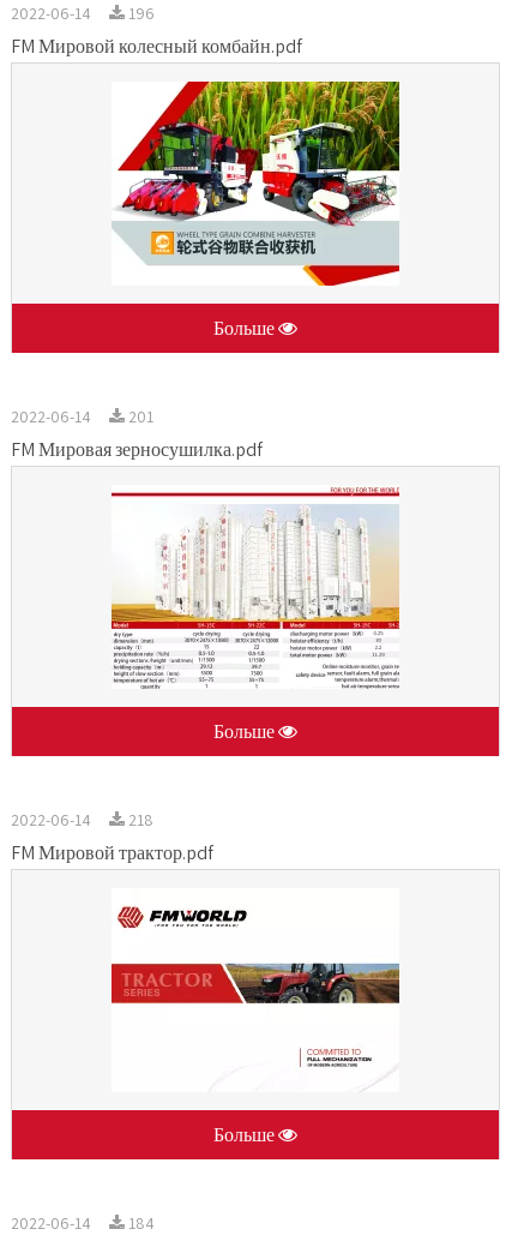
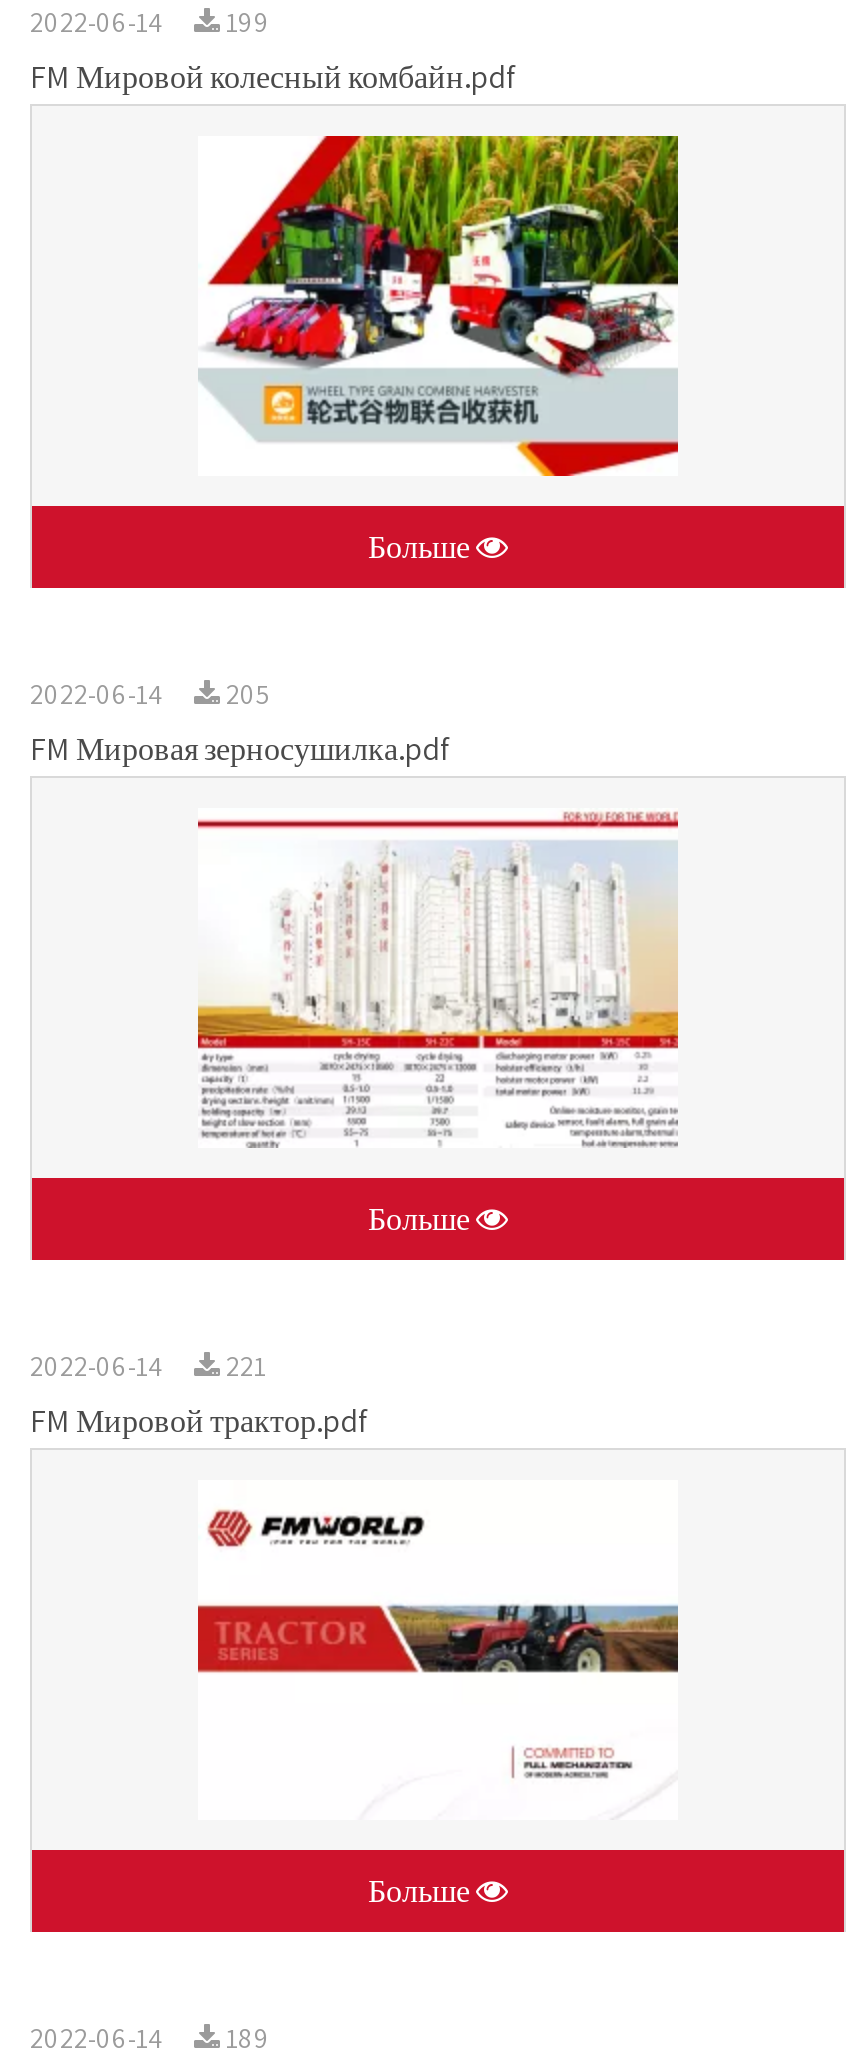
[11,3,155,24] 2022-06-14 196 -> [30,5,270,41] 2022-06-14 199
[11,406,153,428] 2022-06-14 201 -> [30,677,270,713] 2022-06-14 205
[11,809,153,831] 2022-06-14 218 -> [30,1349,266,1385] 2022-06-14 221
[11,1213,155,1234] 2022-06-14 184 -> [30,2021,270,2057] 2022-06-14 189

